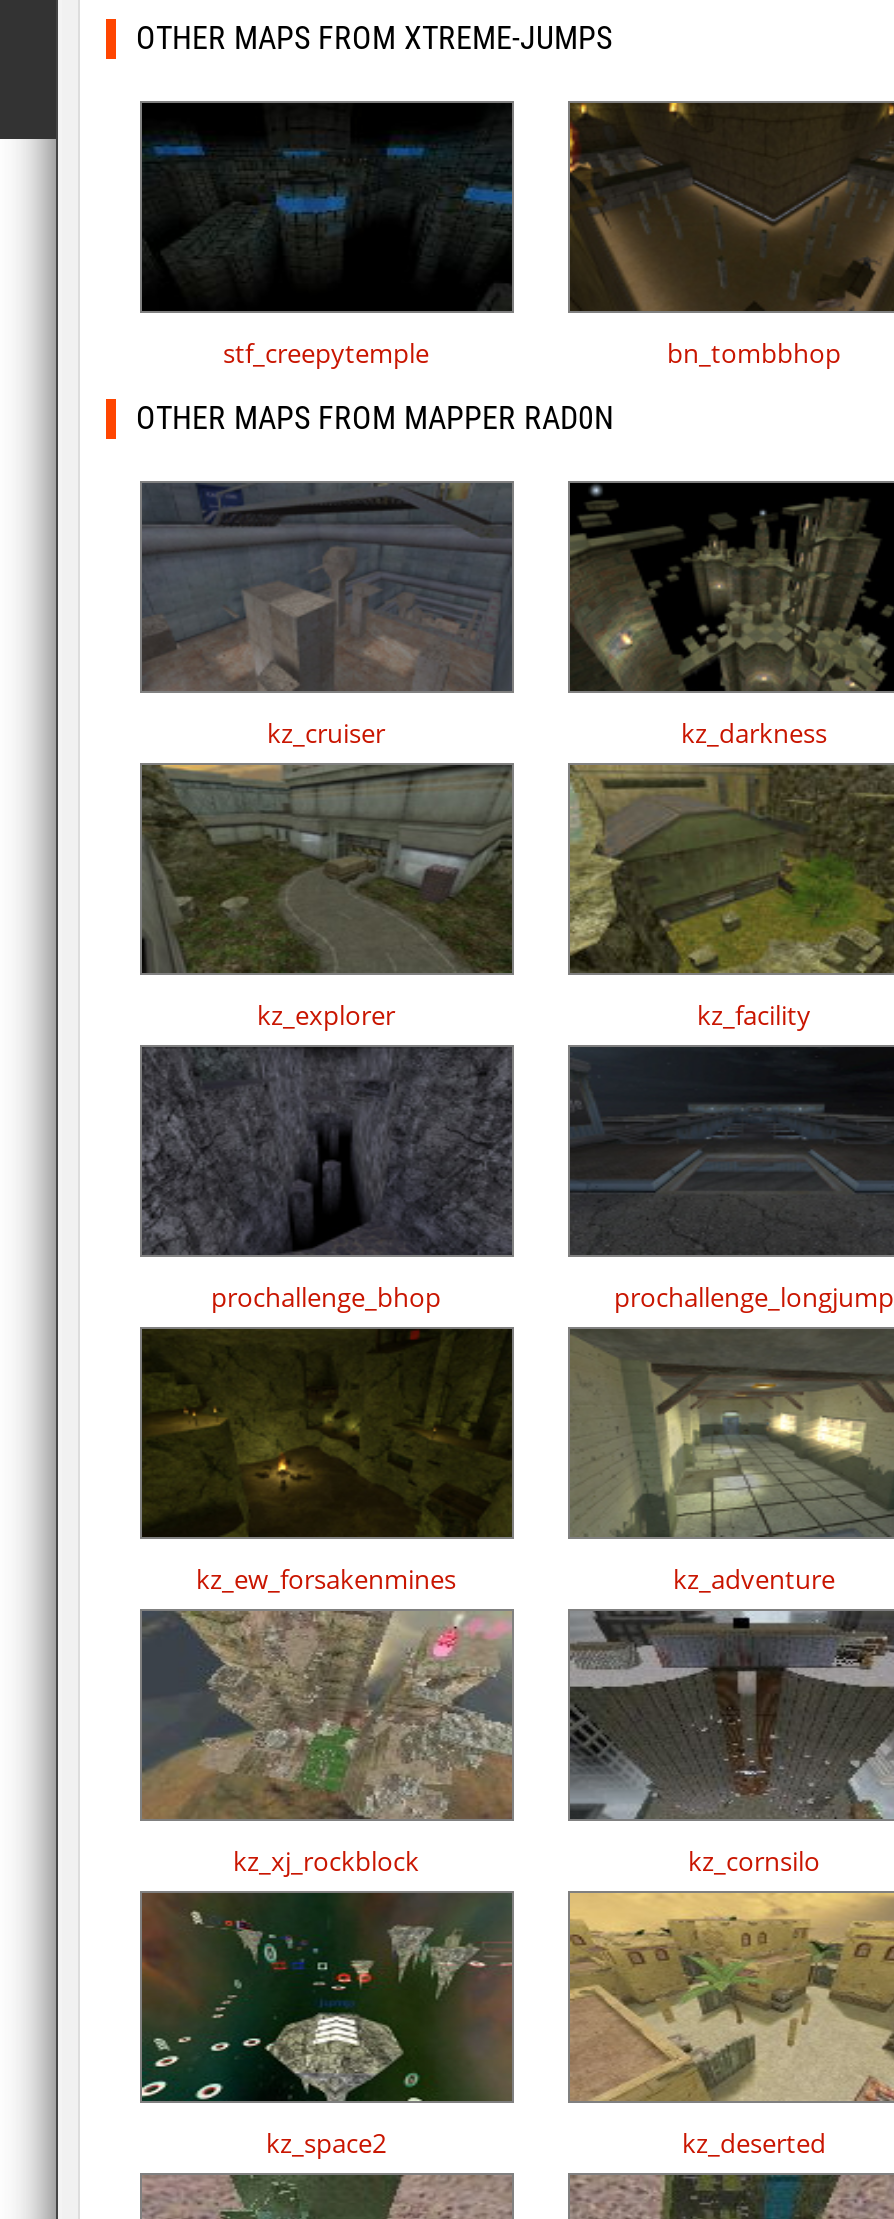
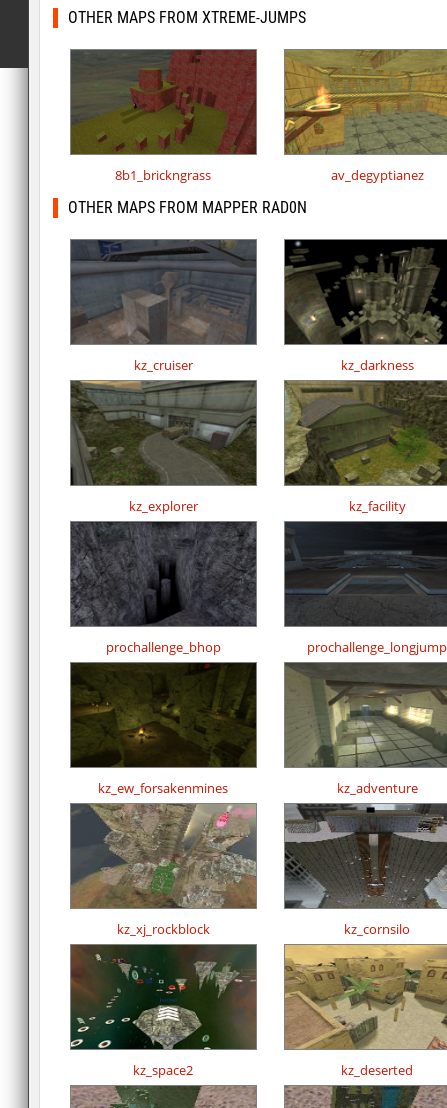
[142,101,841,371] [image] | stf_creepytemple | bn_tombbhop -> [71,49,423,184] [image] | 8b1_brickngrass | av_degyptianez
[568,101,888,313] [image] -> [284,49,444,155] [image]

